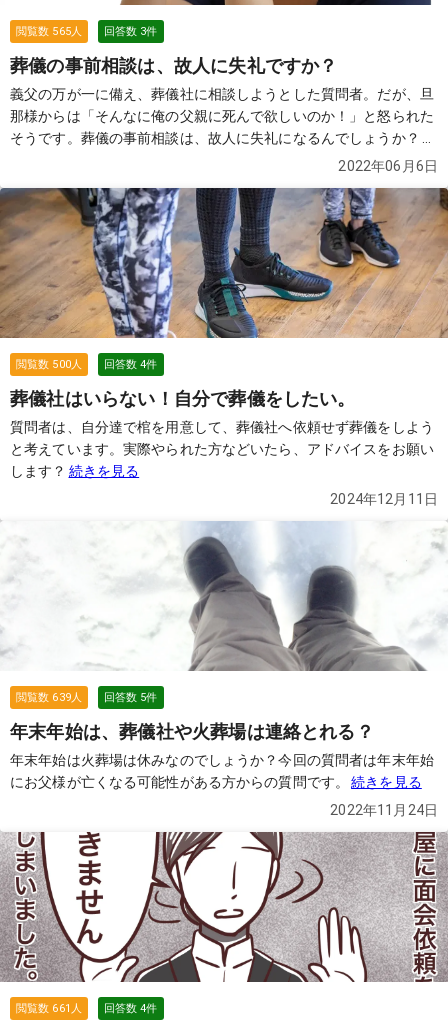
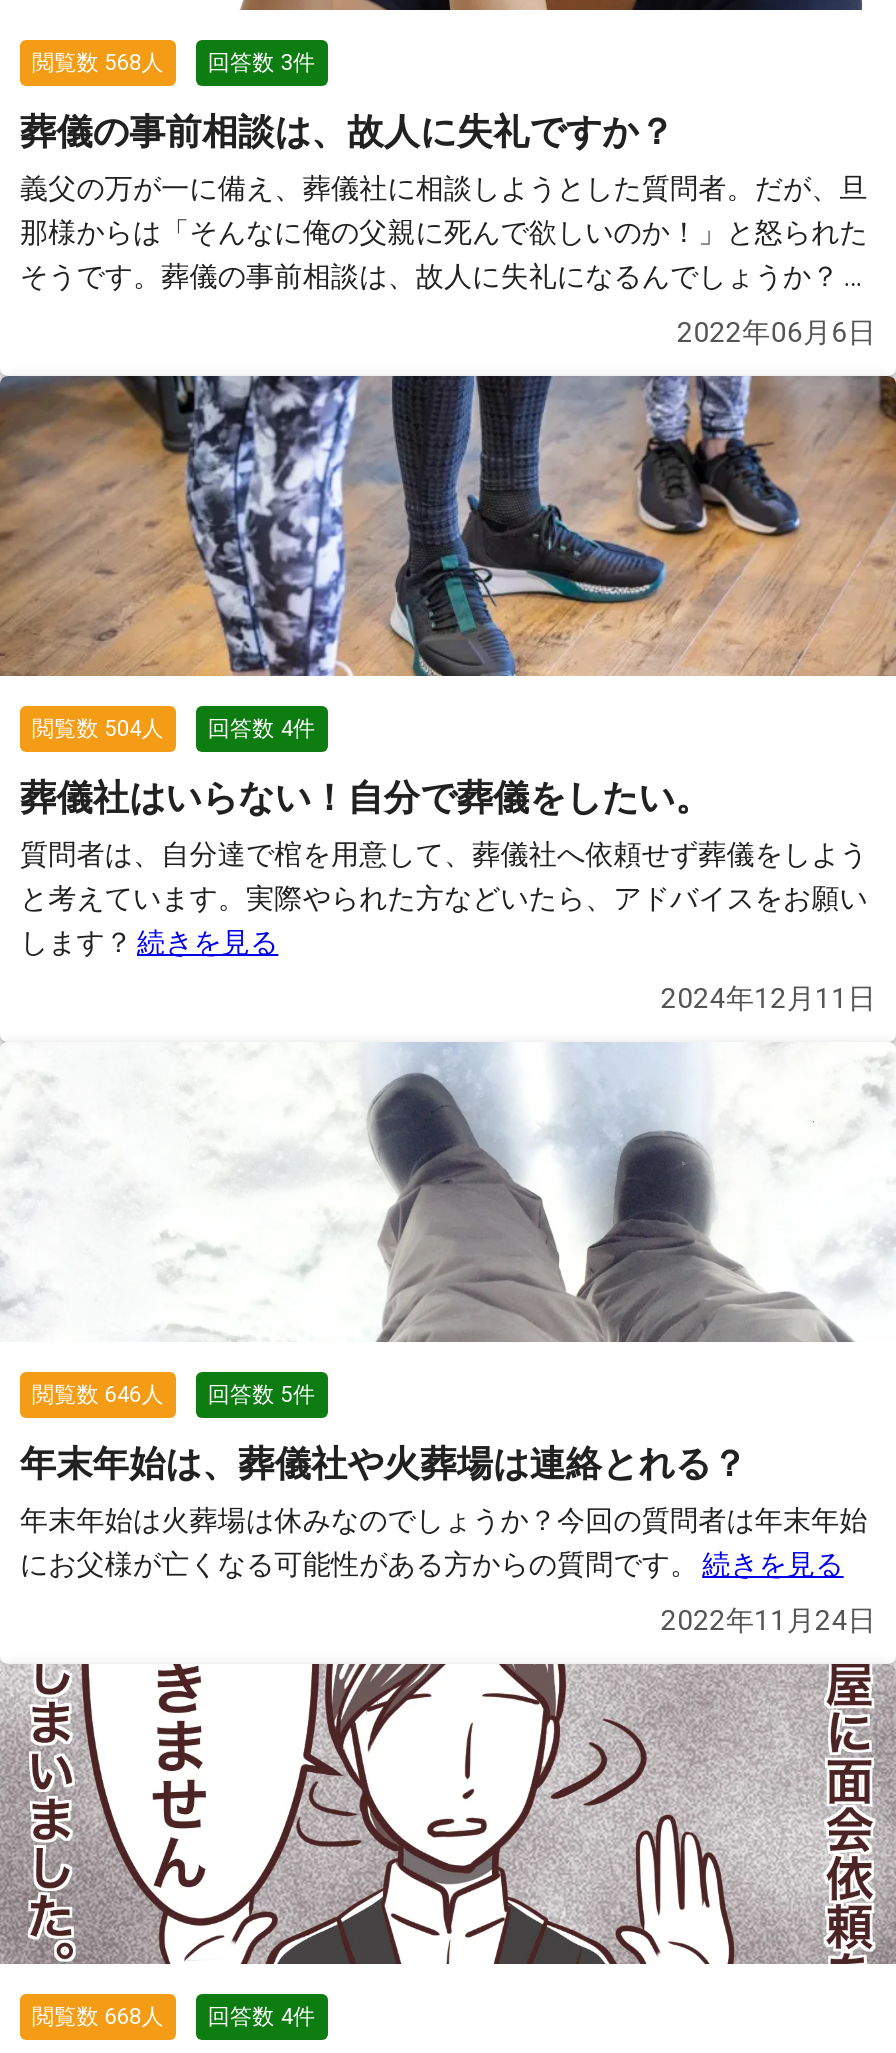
[16,25,158,38] 閲覧数565人 回答数3件 -> [32,50,315,76] 閲覧数568人 回答数3件
[16,358,158,371] 閲覧数500人 回答数4件 -> [32,716,315,742] 閲覧数504人 回答数4件
[16,691,158,704] 閲覧数639人 回答数5件 -> [32,1382,315,1408] 閲覧数646人 回答数5件
[16,1002,158,1015] 閲覧数661人 回答数4件 -> [32,2004,315,2030] 閲覧数668人 回答数4件

